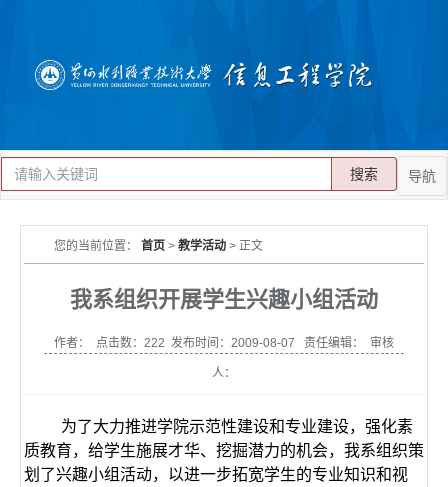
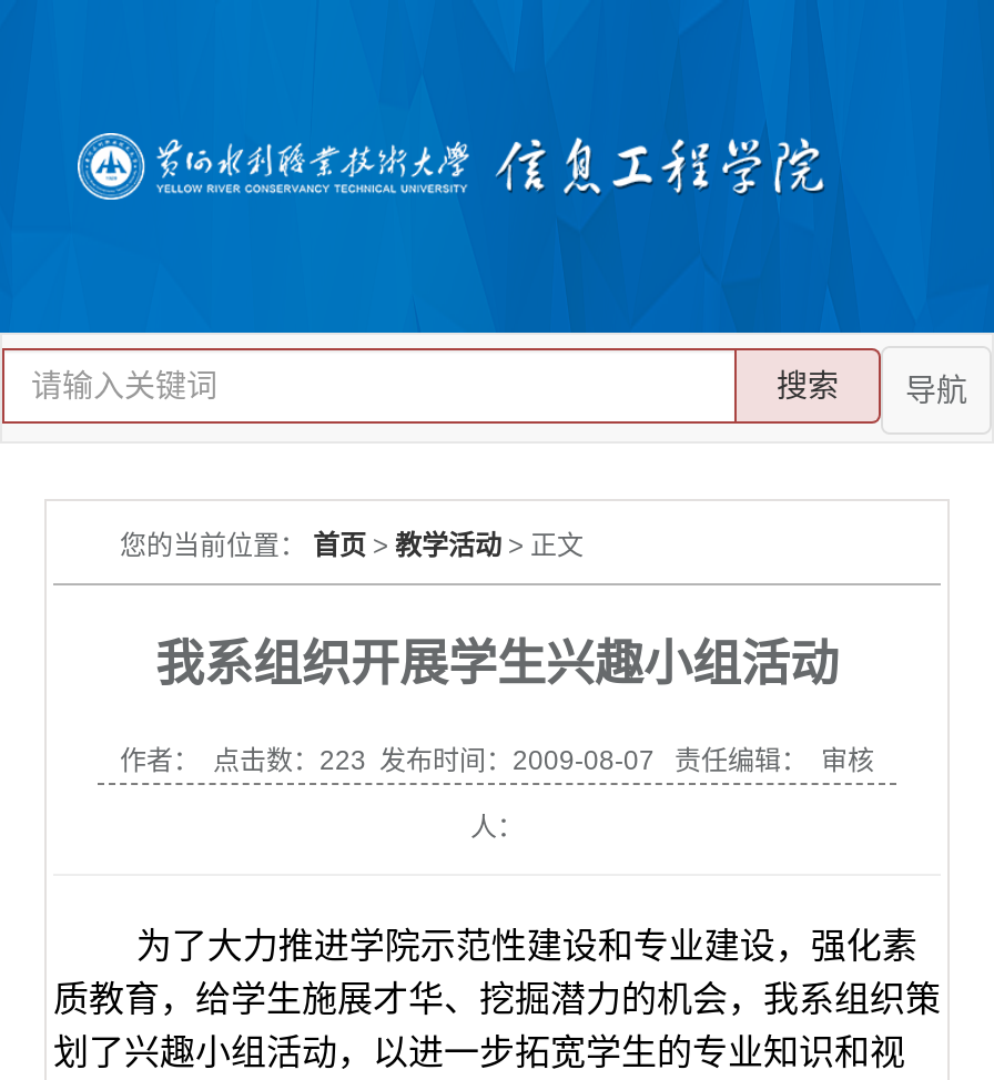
[54,336,394,350] 作者： 点击数：222发布时间：2009-08-07 责任编辑： 审核 -> [120,745,874,776] 作者： 点击数：223发布时间：2009-08-07 责任编辑： 审核

